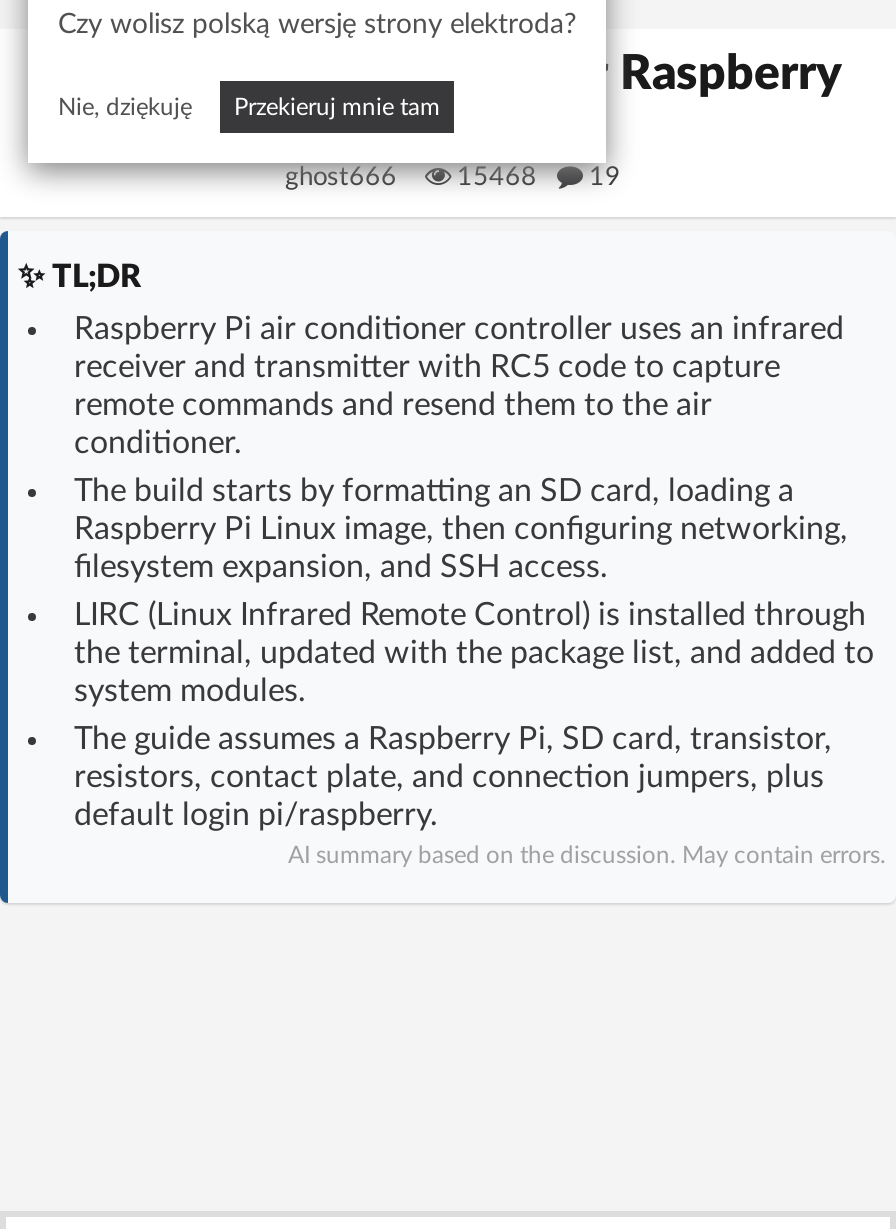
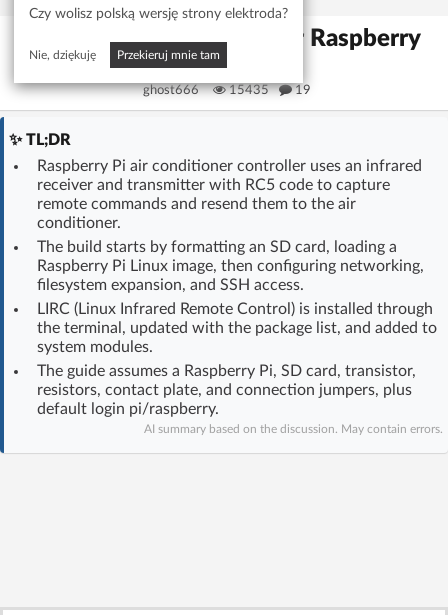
[451,165,621,191] 15468 19 -> [225,84,310,97] 15435 19

